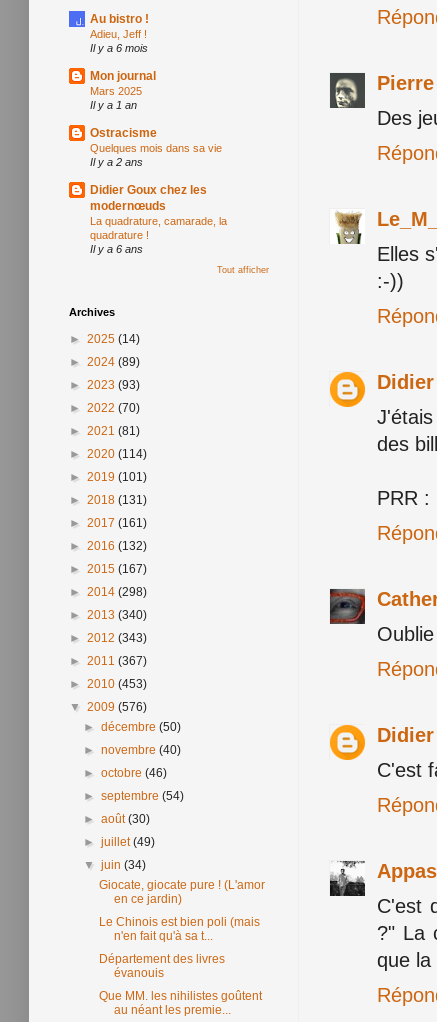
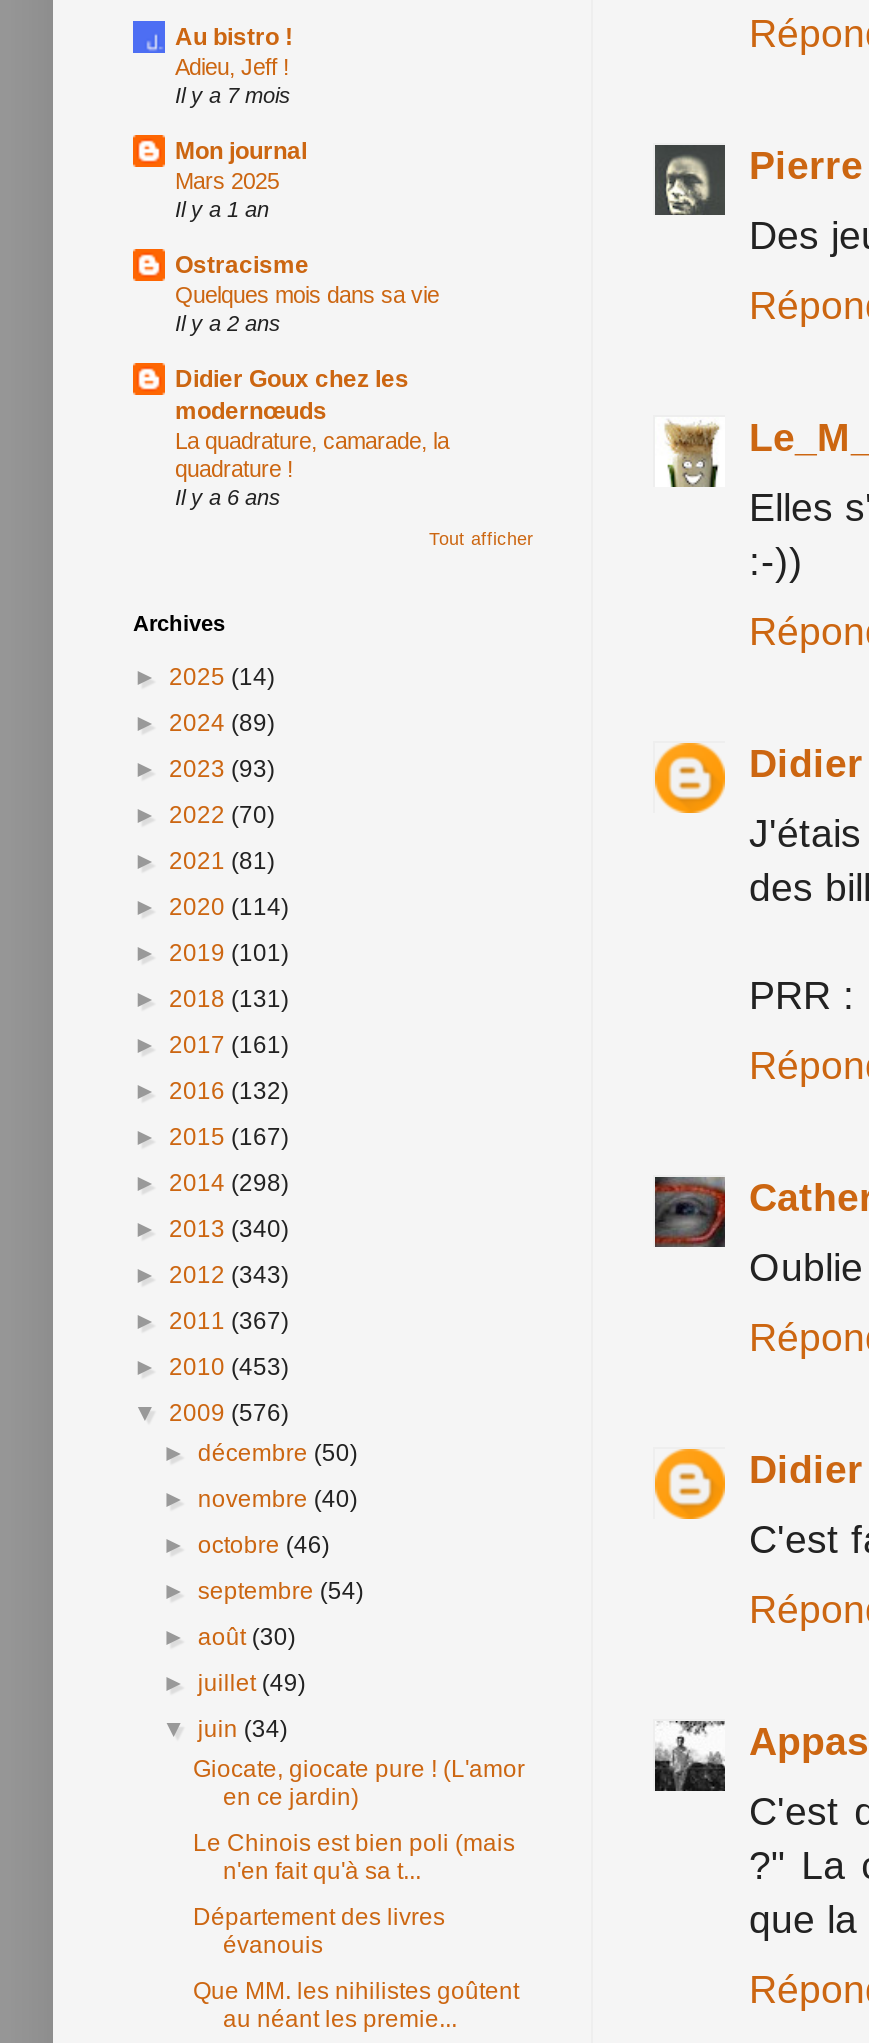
[90,42,148,54] Il y a 6 mois -> [175,84,291,108] Il y a 7 mois

